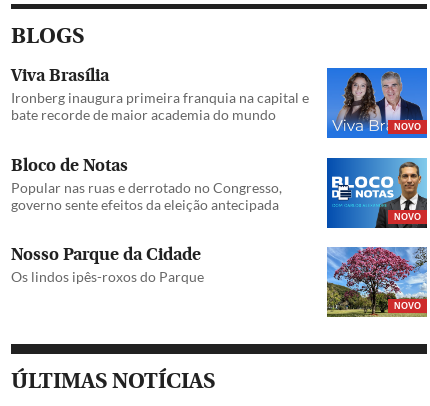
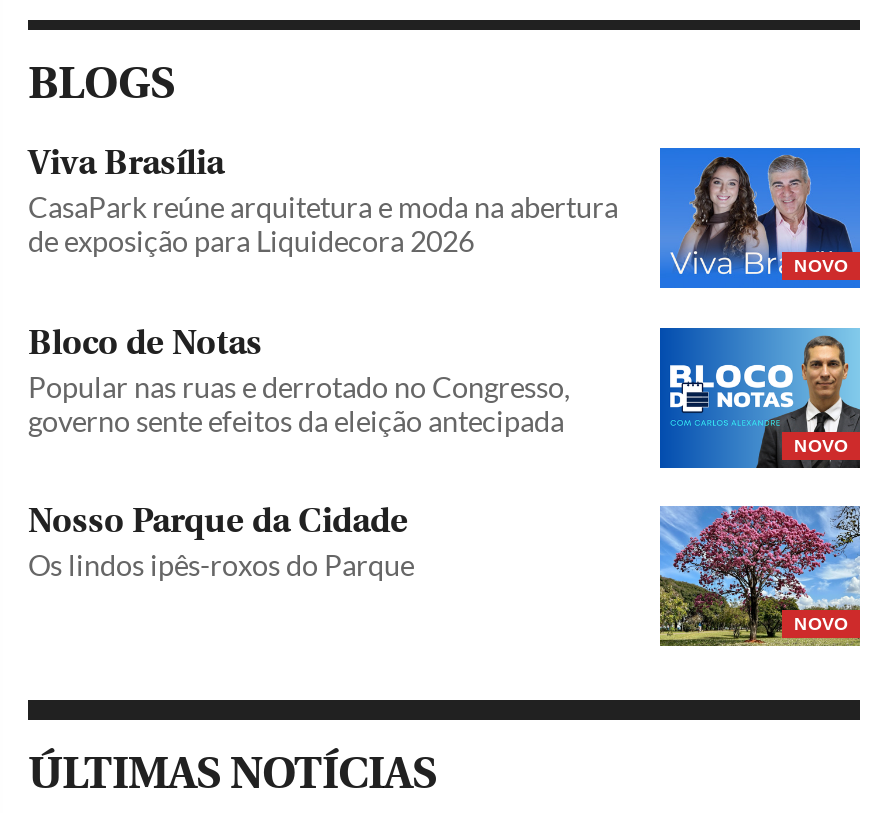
[11,89,309,123] Ironberg inaugura primeira franquia na capital e | bate recorde de maior academia do mundo -> [28,191,618,259] CasaPark reúne arquitetura e moda na abertura | de exposição para Liquidecora 2026

